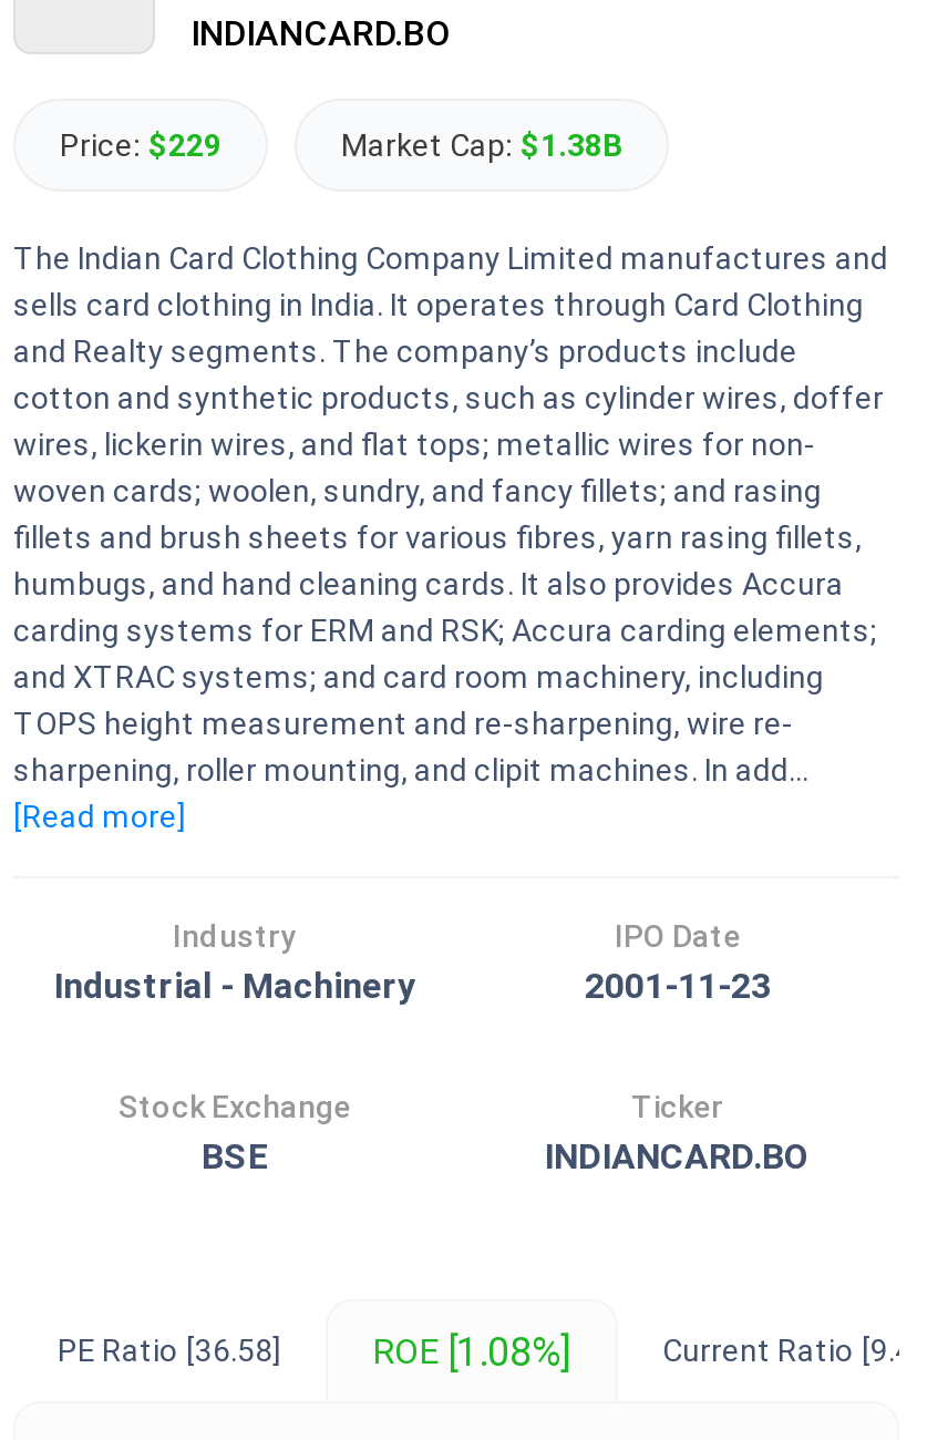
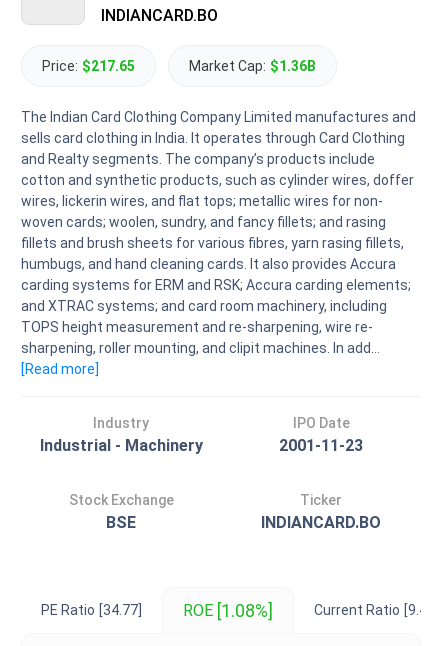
[60,127,221,163] Price: $229 -> [42,58,135,74] Price: $217.65
[341,127,622,163] Market Cap: $1.38B -> [189,58,316,74] Market Cap: $1.36B
[58,1333,281,1368] PE Ratio [36.58] -> [41,602,142,618] PE Ratio [34.77]

